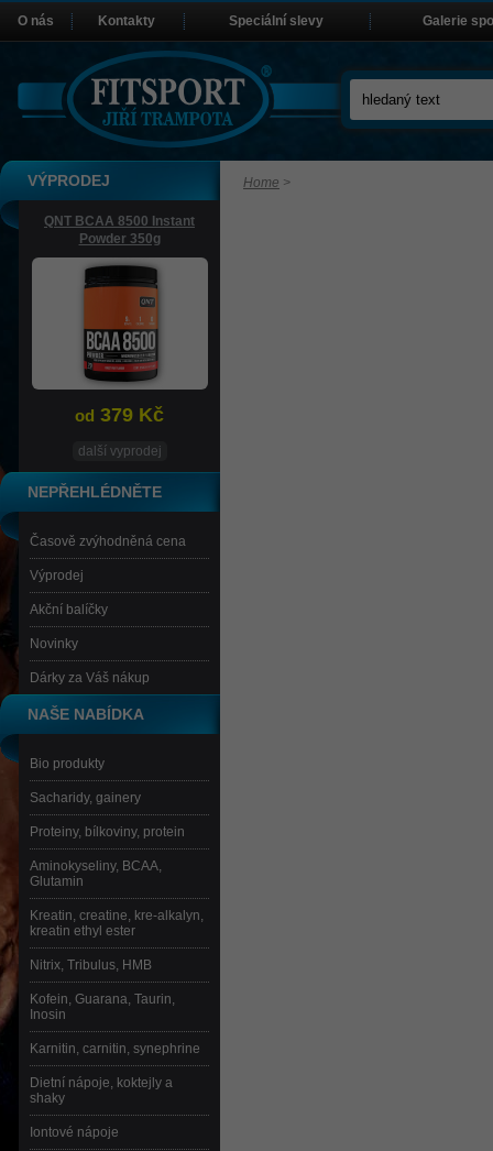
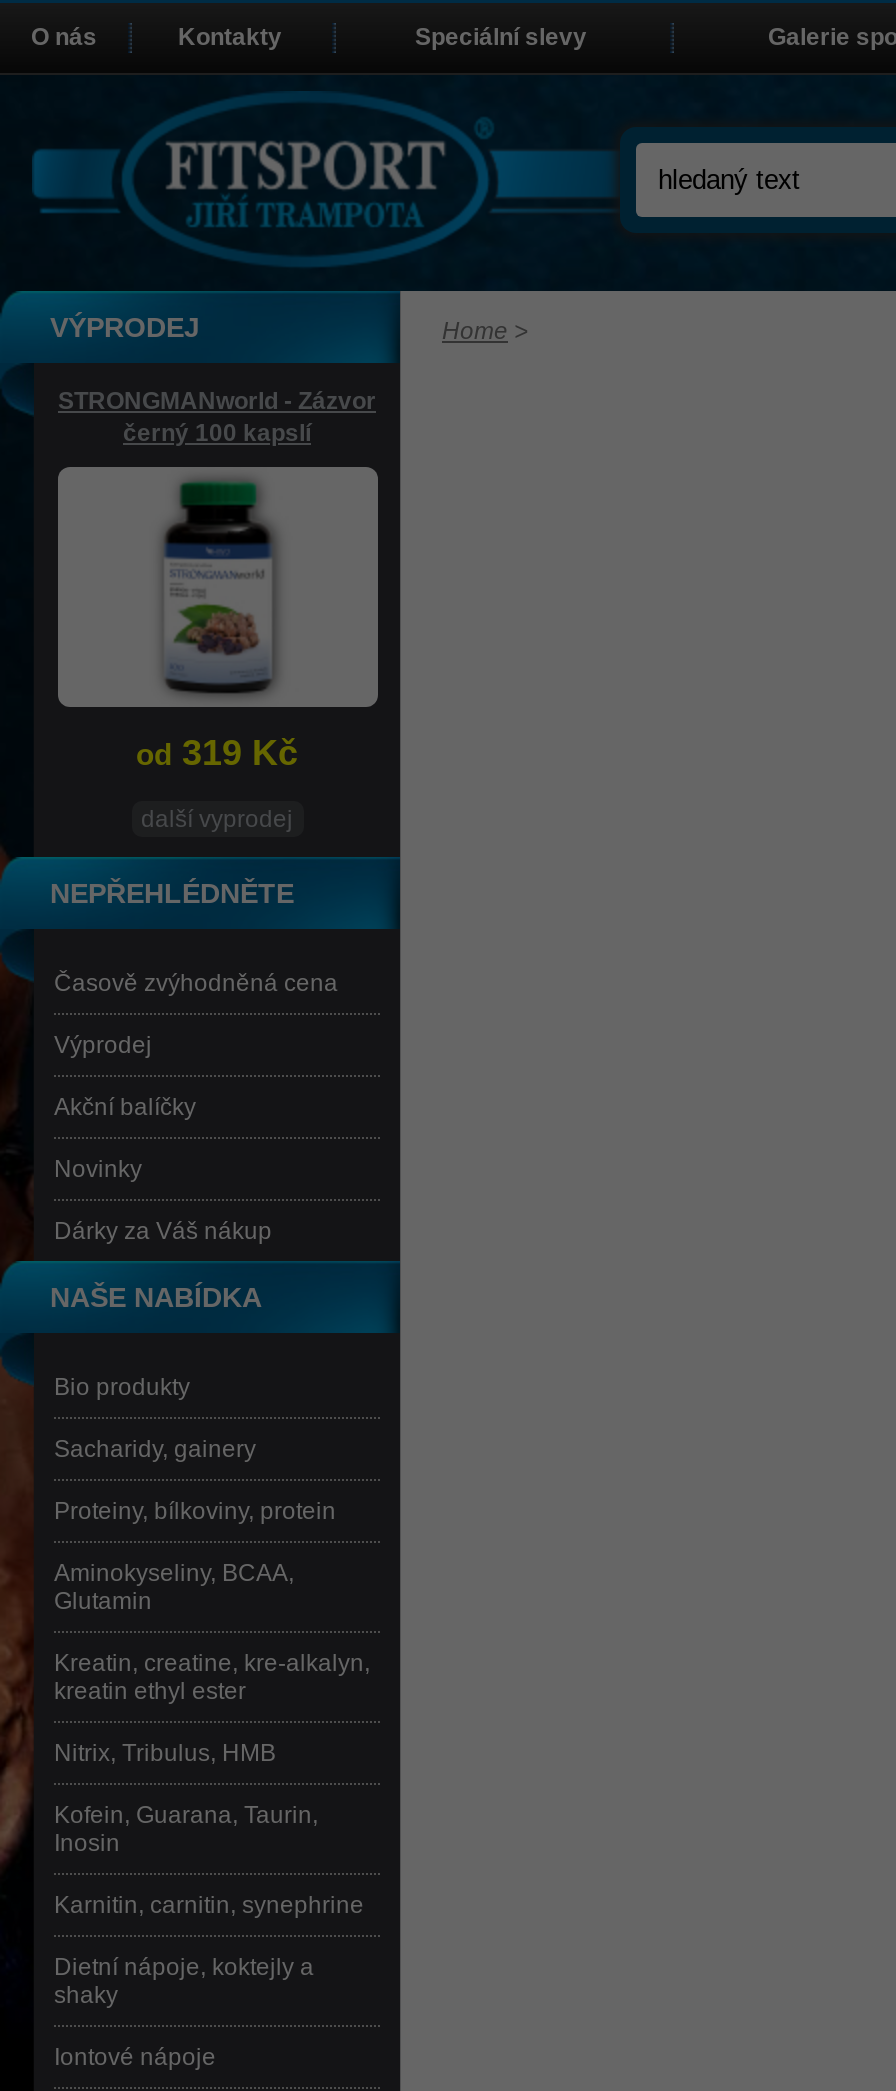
[44,213,195,246] QNT BCAA 8500 Instant | Powder 350g -> [58,387,376,447] STRONGMANworld - Zázvor | černý 100 kapslí
[75,264,164,426] [image] | od 379 Kč -> [136,479,298,773] [image] | od 319 Kč

